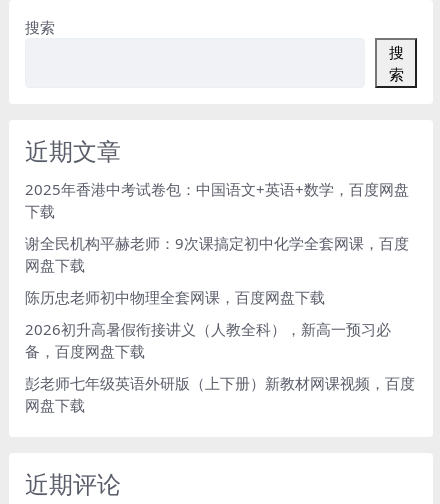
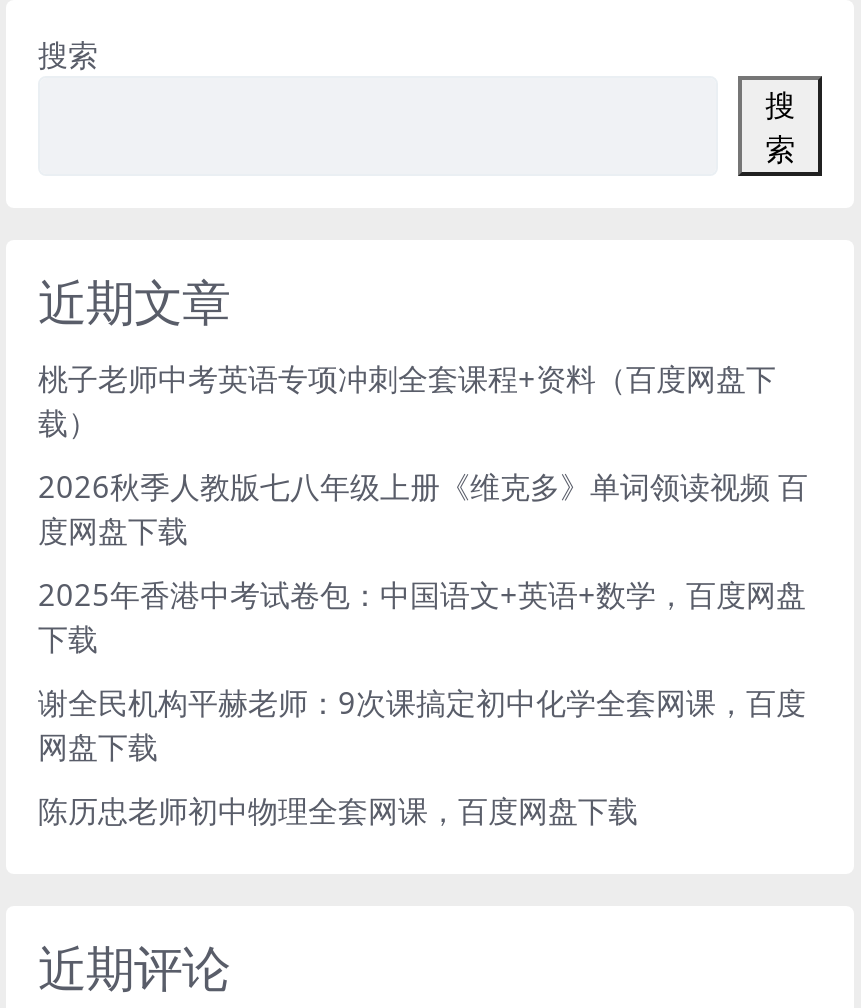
none -> [38,359,808,551] 桃子老师中考英语专项冲刺全套课程+资料（百度网盘下 | 载） | 2026秋季人教版七八年级上册《维克多》单词领读视频 百 | 度网盘下载
moved [25,179,409,307] -> [38,575,806,831]: 2025年香港中考试卷包：中国语文+英语+数学，百度网盘 | 下载 | 谢全民机构平赫老师：9次课搞定初中化学全套网课，百度 | 网盘下载 | 陈历忠老师初中物理全套网课，百度网盘下载
[25,319,415,415] 2026初升高暑假衔接讲义（人教全科），新高一预习必 | 备，百度网盘下载 | 彭老师七年级英语外研版（上下册）新教材网课视频，百度 | 网盘下载 -> none

